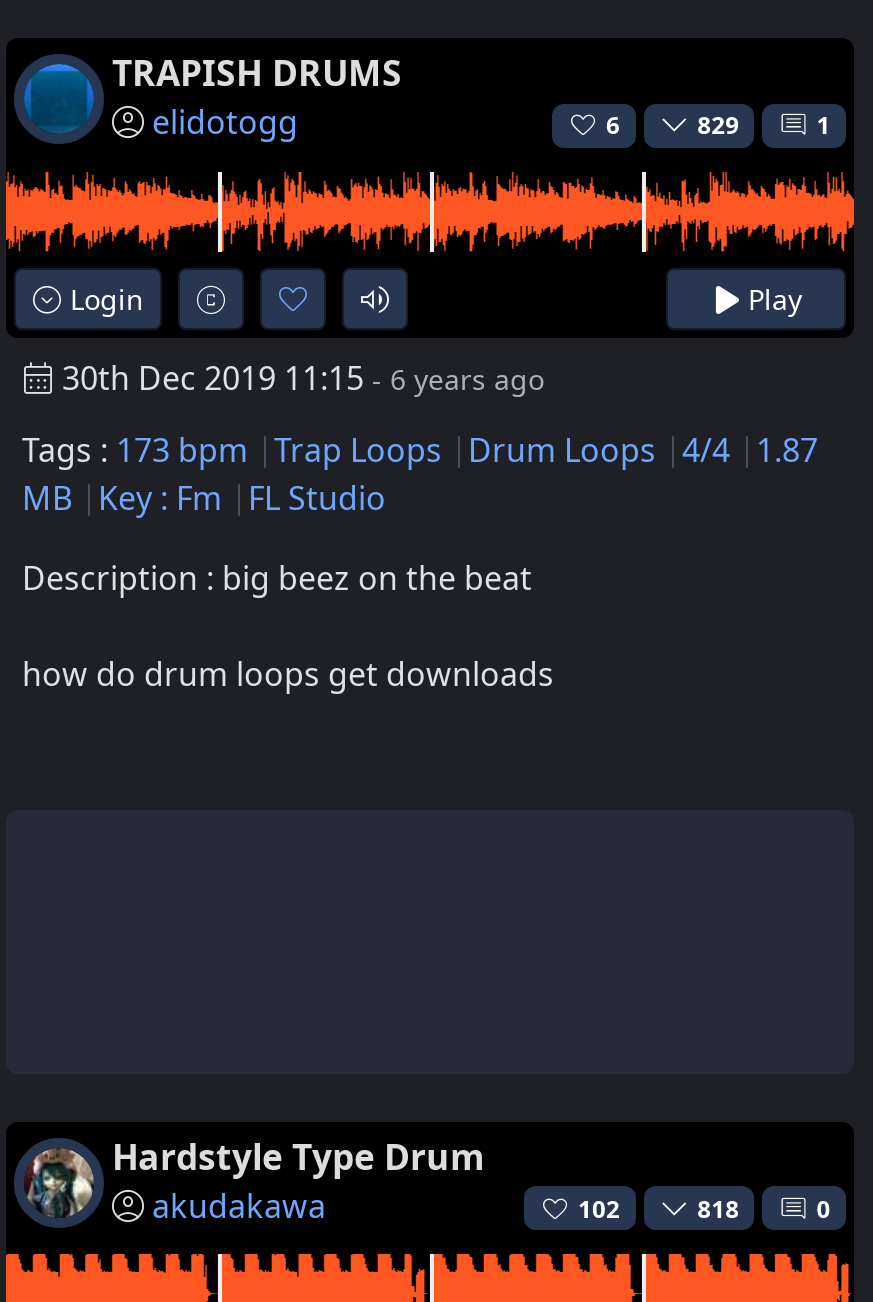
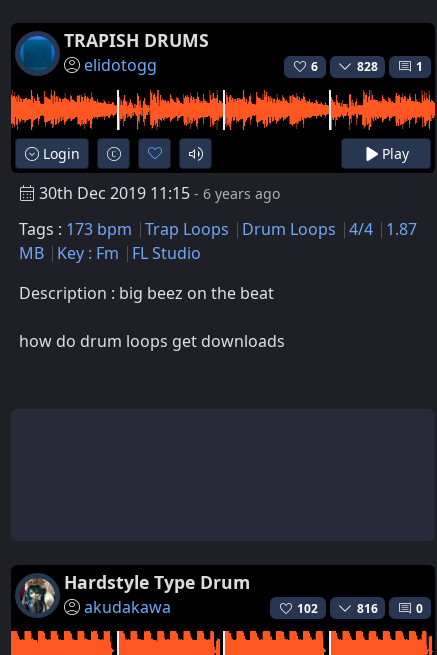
[697,109,739,143] 829 -> [357,58,378,75] 828
[697,1191,739,1225] 818 -> [357,599,378,616] 816

